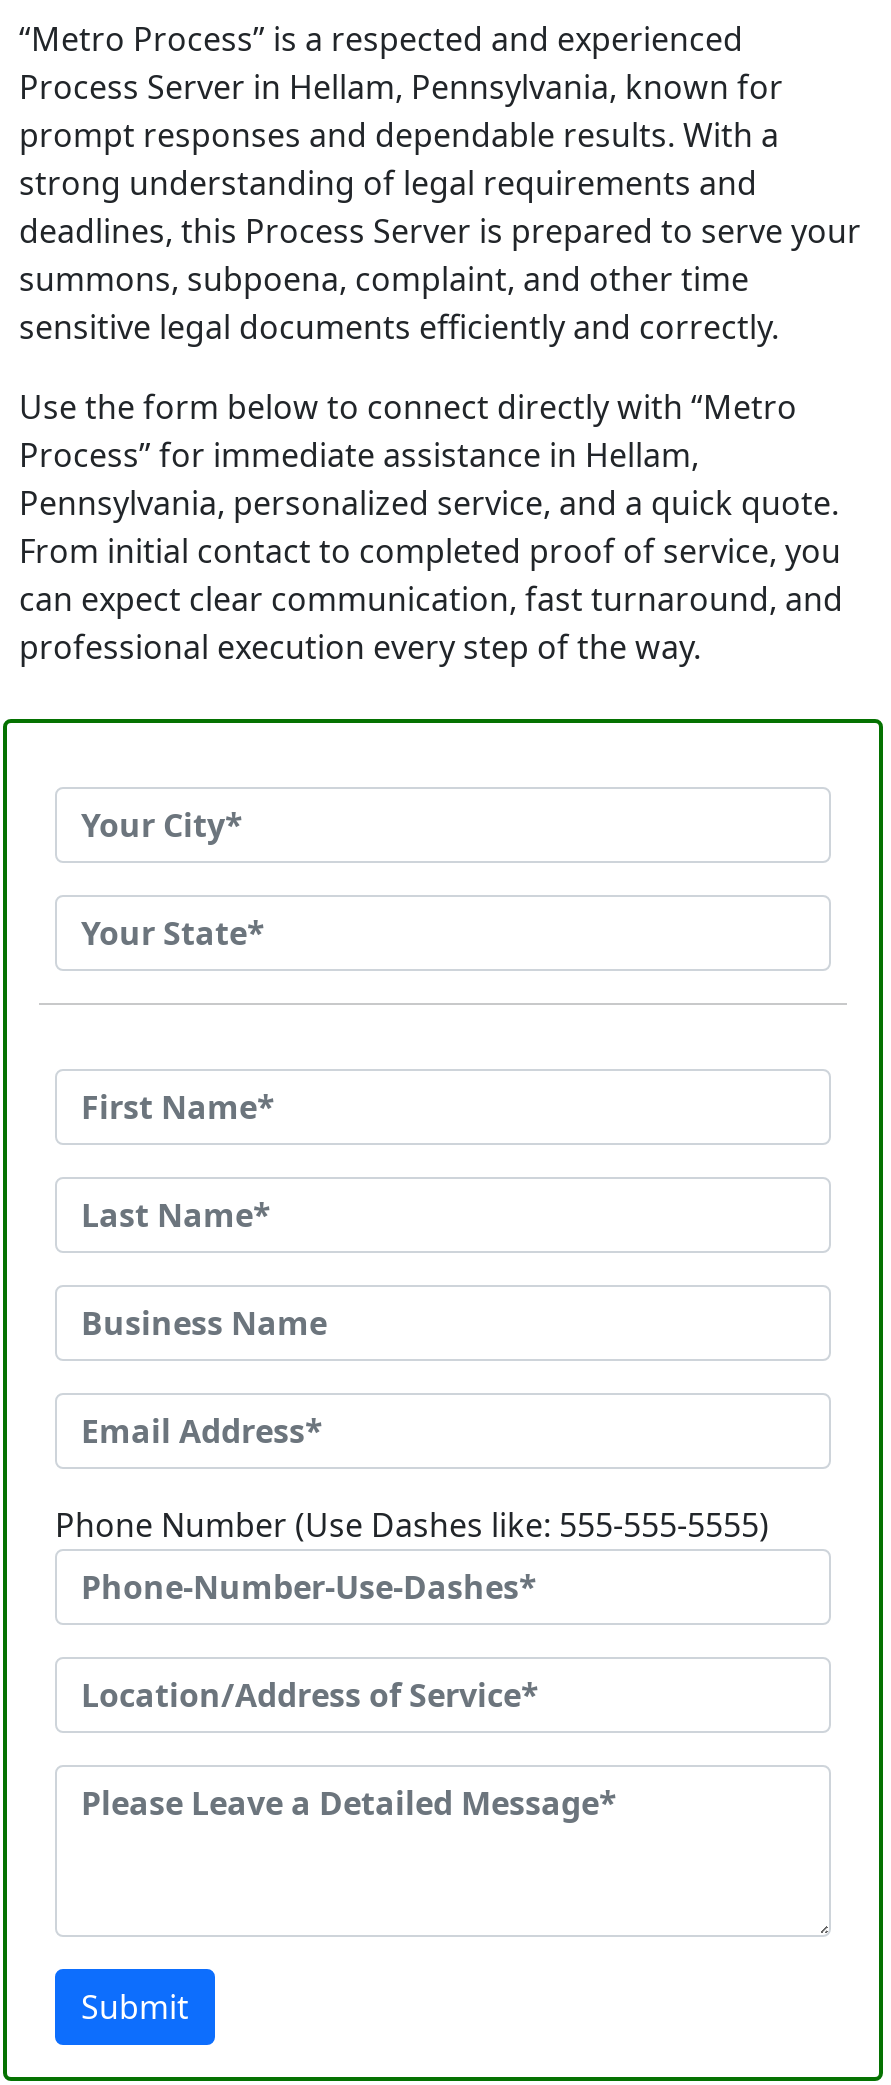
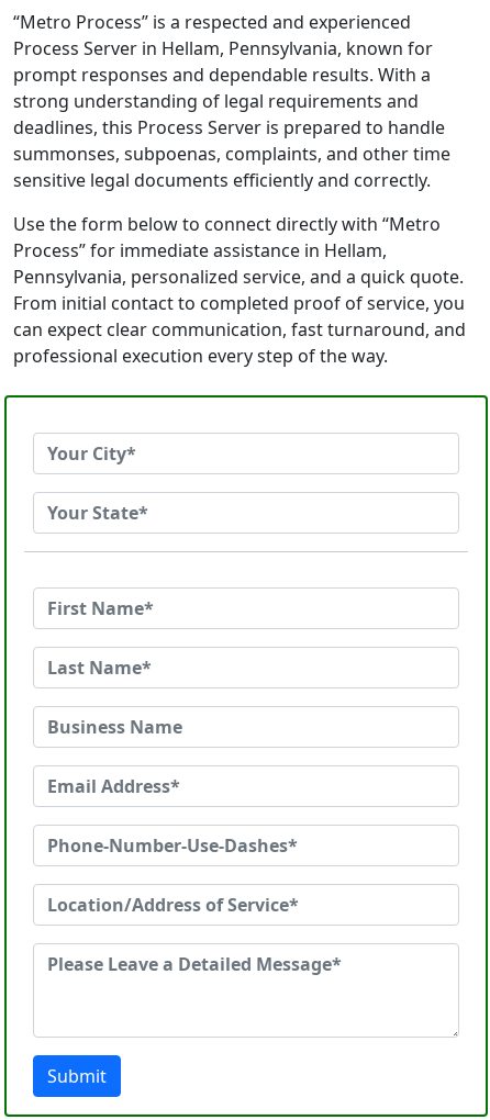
[19,209,861,301] deadlines, this Process Server is prepared to serve your | summons, subpoena, complaint, and other time -> [13,115,450,166] deadlines, this Process Server is prepared to handle | summonses, subpoenas, complaints, and other time
[55,1503,769,1547] Phone Number (Use Dashes like: 555-555-5555) -> none

